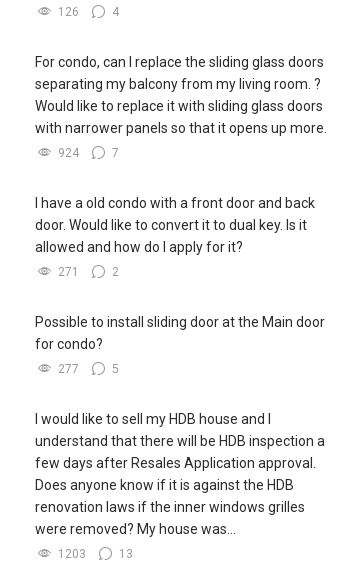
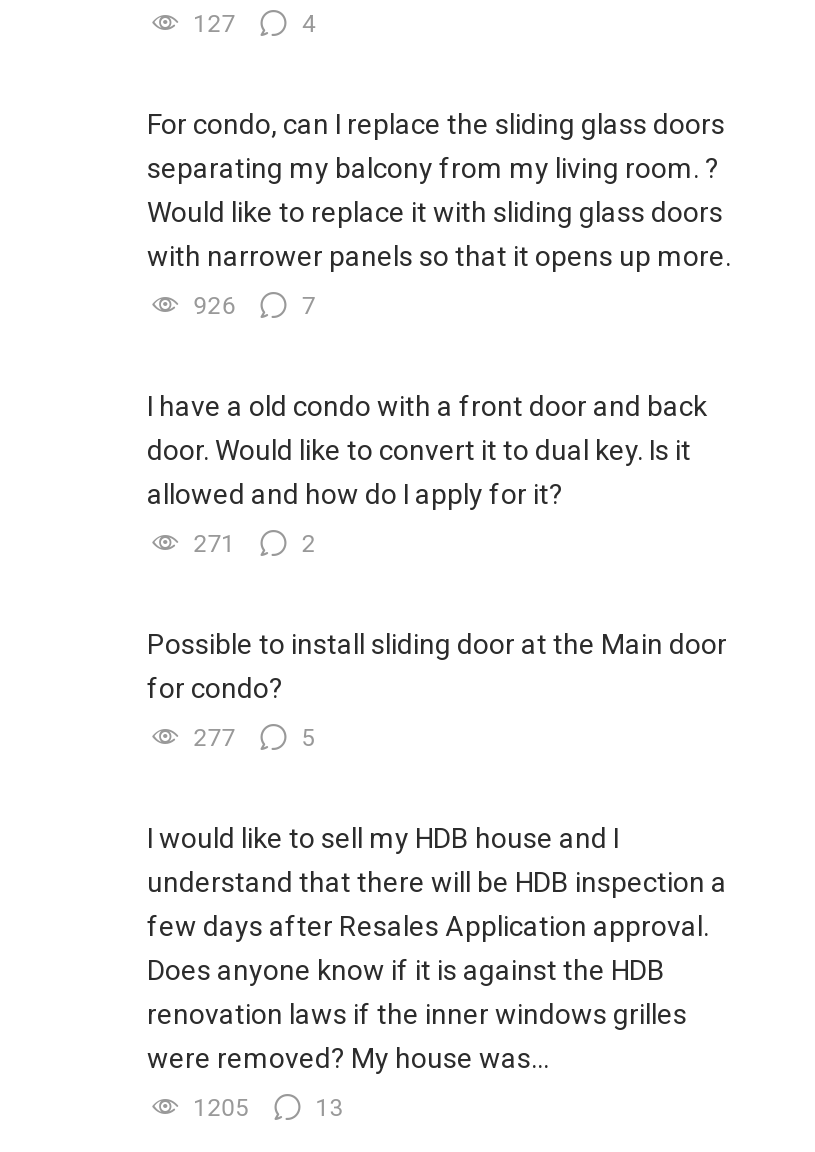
[58,5,79,19] 126 -> [193,11,235,39] 127
[58,146,79,160] 924 -> [193,293,235,321] 926
[58,547,86,561] 1203 -> [193,1095,249,1123] 1205

